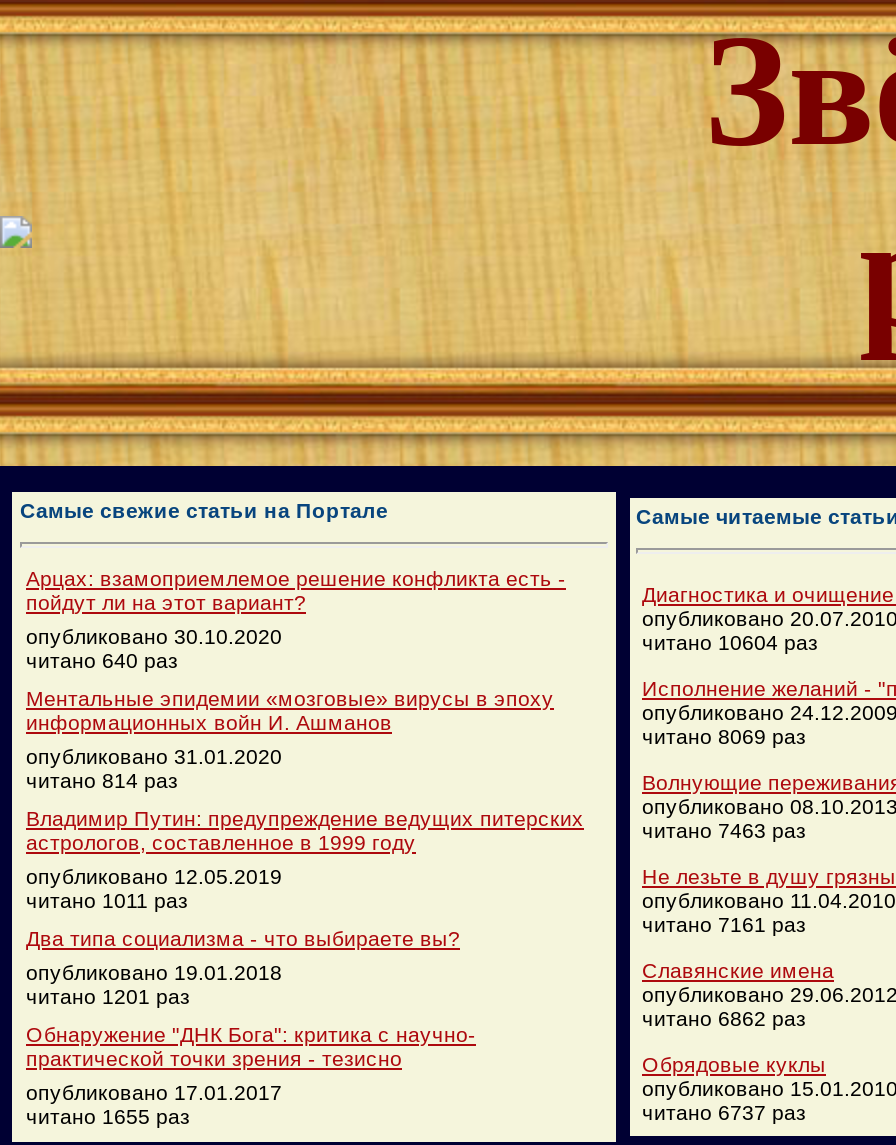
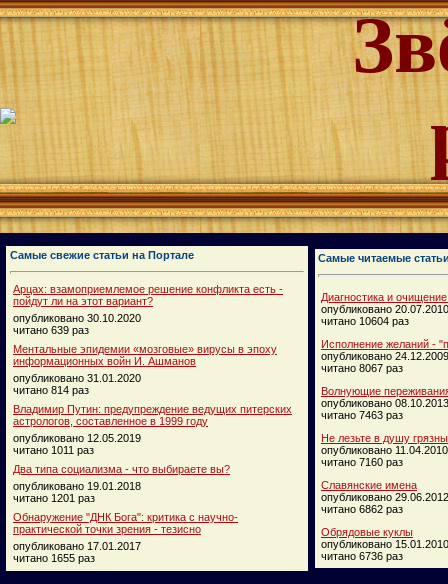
[26,647,178,671] читано 640 раз -> [13,324,89,336] читано 639 раз
[642,723,806,747] читано 8069 раз -> [321,362,403,374] читано 8067 раз
[642,911,806,935] читано 7161 раз -> [321,456,403,468] читано 7160 раз
[642,1099,806,1123] читано 6737 раз -> [321,550,403,562] читано 6736 раз

